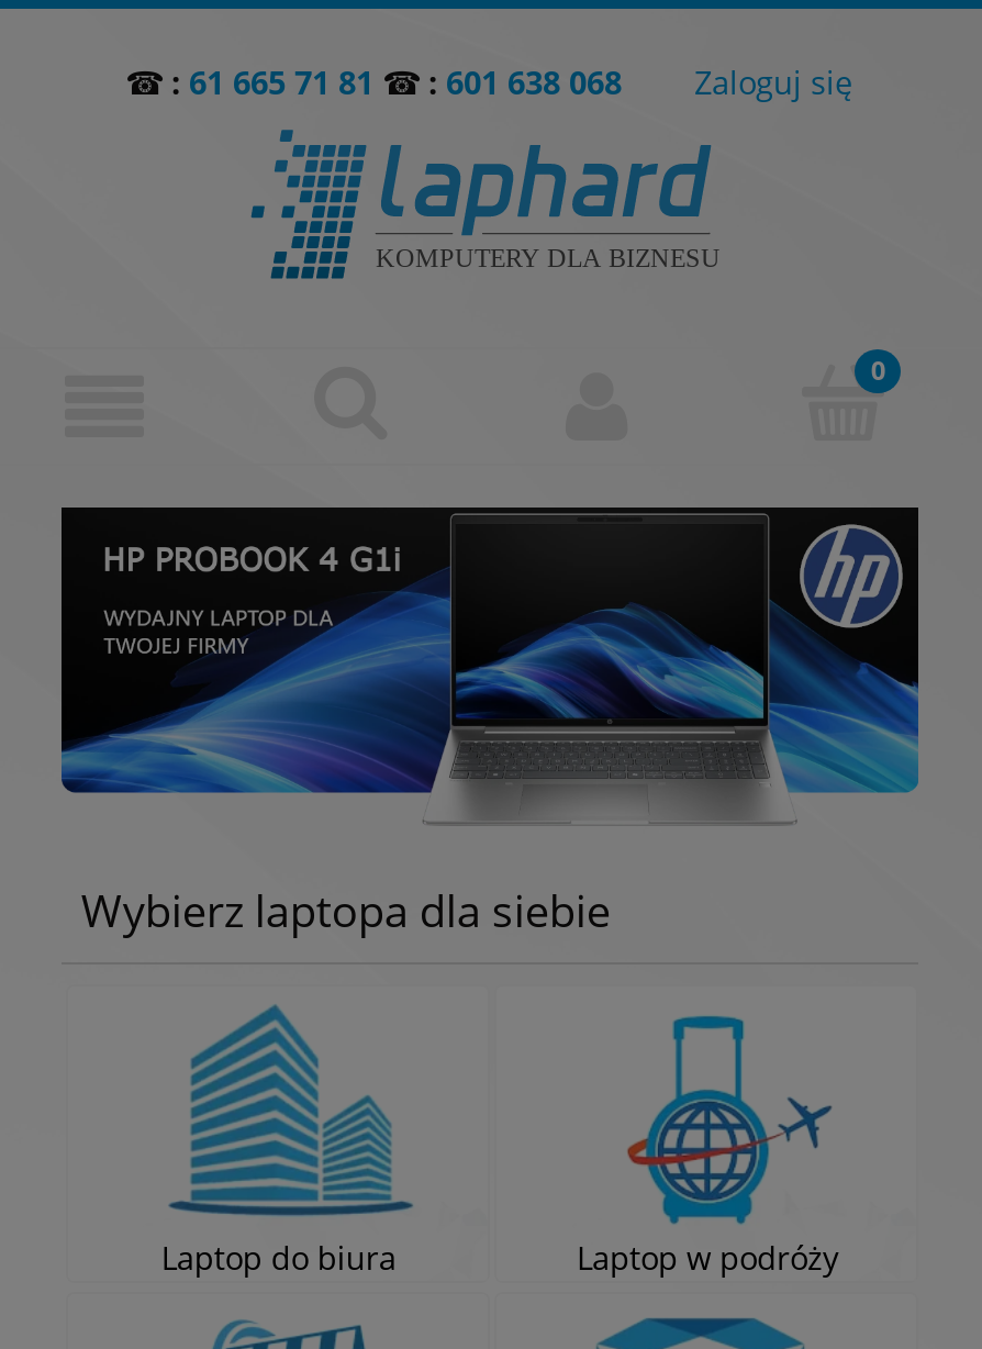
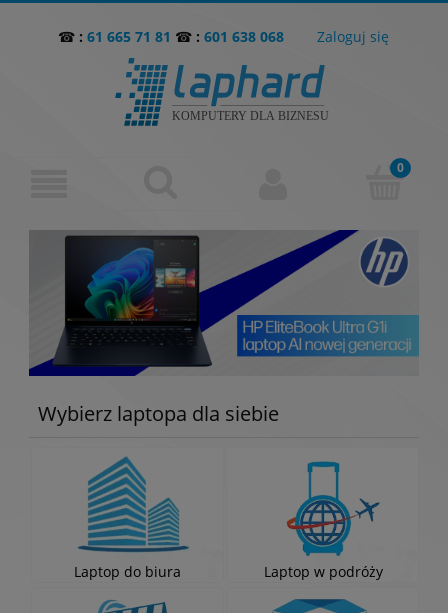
[59,505,920,828] [image] -> [28,229,419,377] [image]

